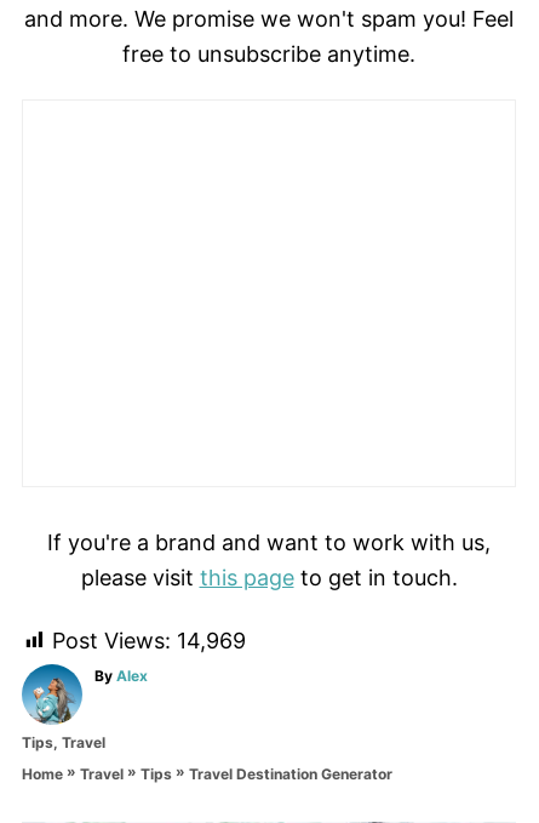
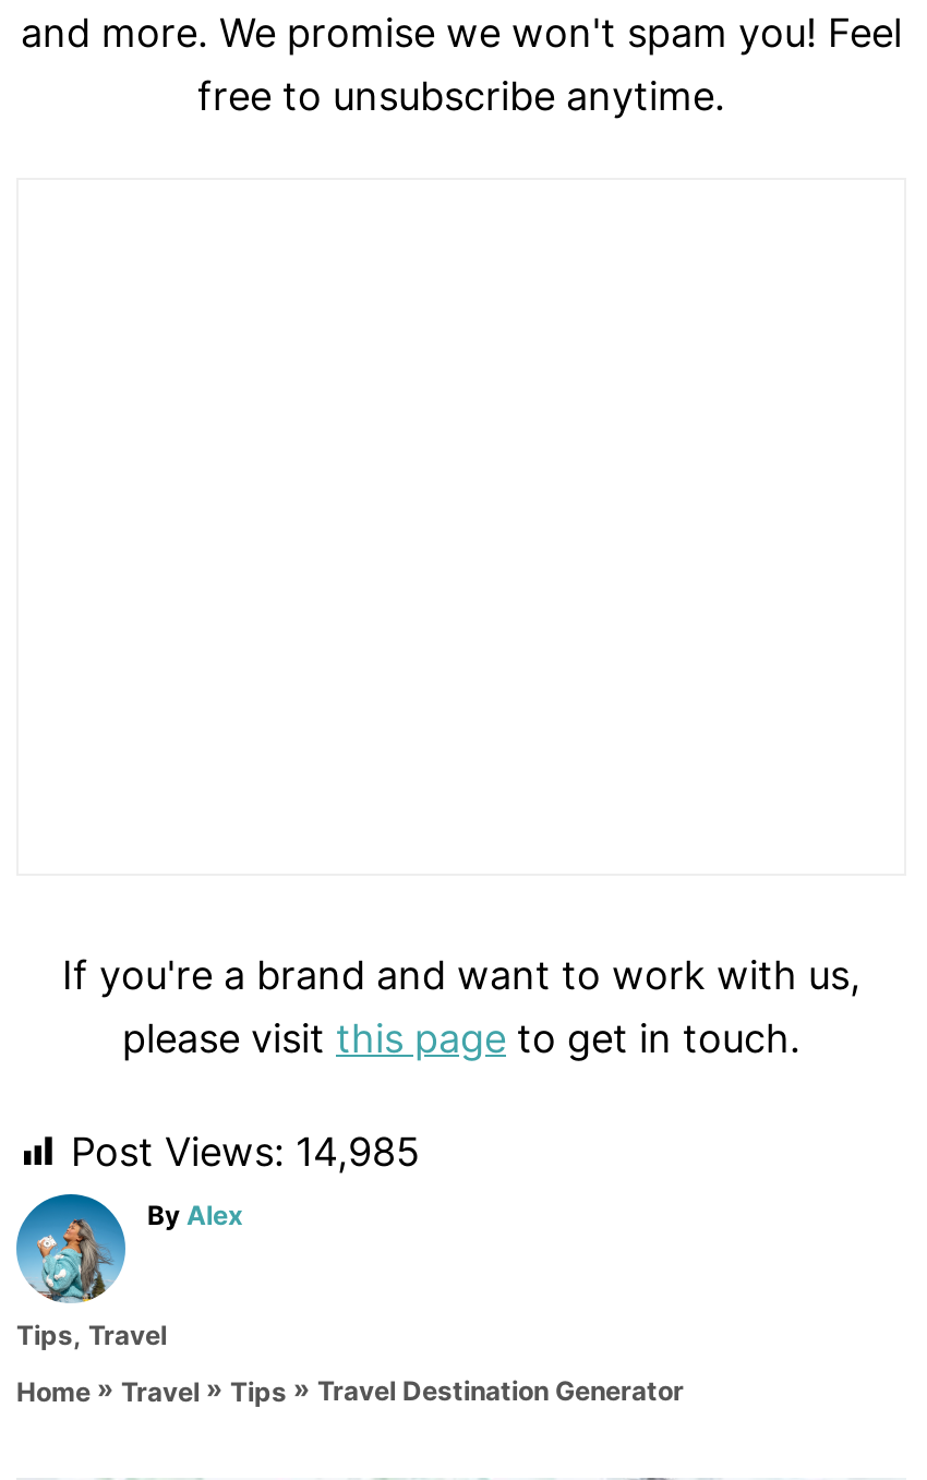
[52,627,246,653] Post Views: 14,969 -> [71,1128,420,1174] Post Views: 14,985

